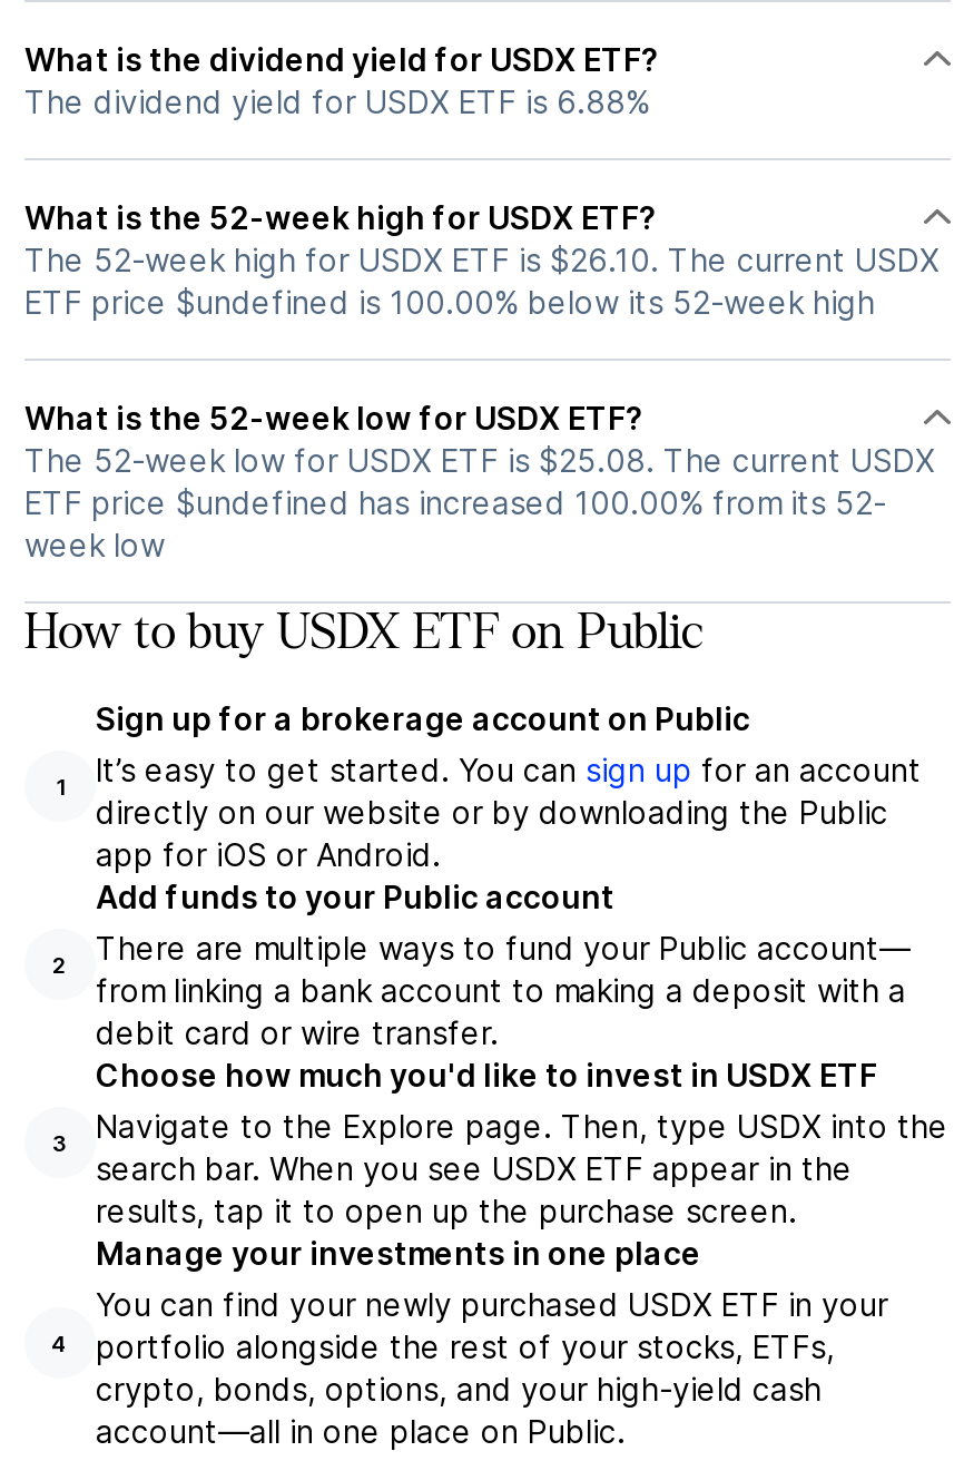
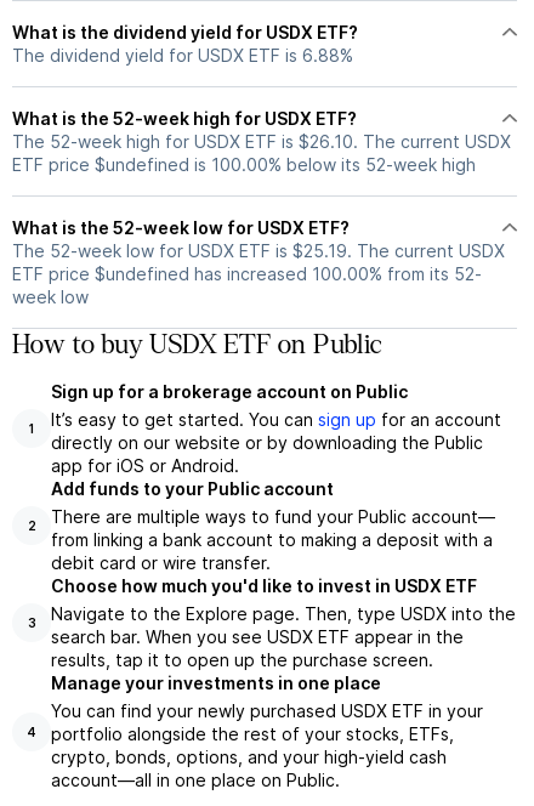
[24,441,935,479] The 52-week low for USDX ETF is $25.08. The current USDX -> [12,240,505,261] The 52-week low for USDX ETF is $25.19. The current USDX

